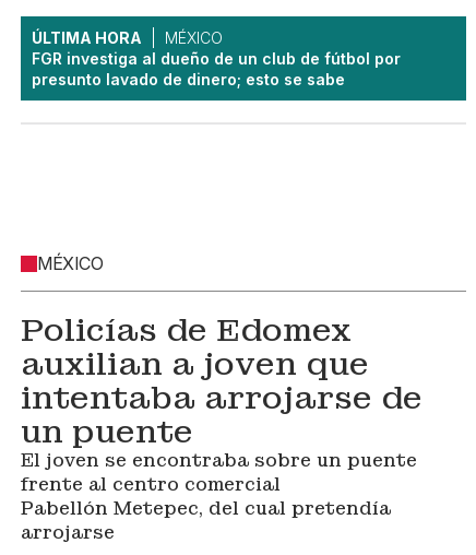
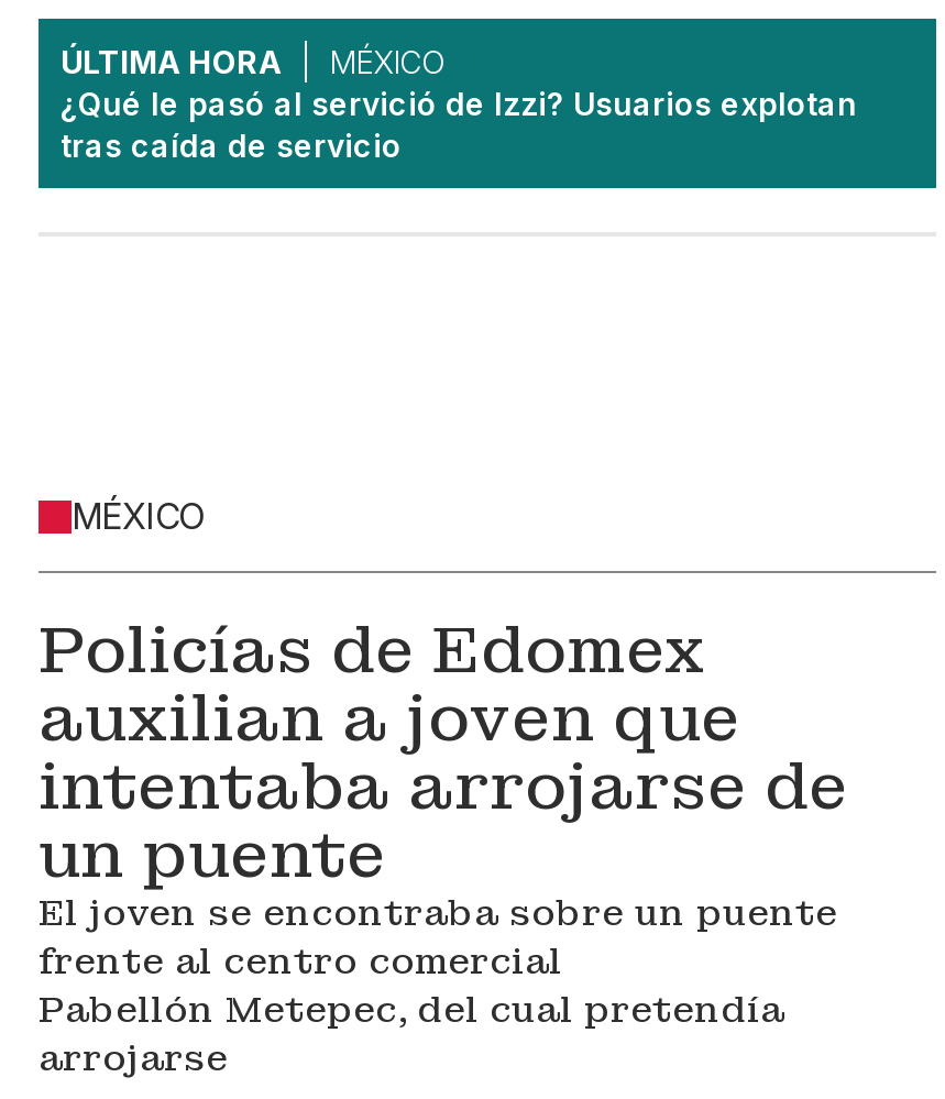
[32,49,401,88] FGR investiga al dueño de un club de fútbol por | presunto lavado de dinero; esto se sabe -> [61,85,857,164] ¿Qué le pasó al servició de Izzi? Usuarios explotan | tras caída de servicio

